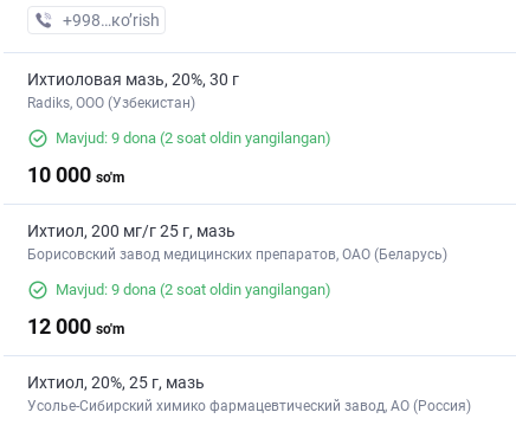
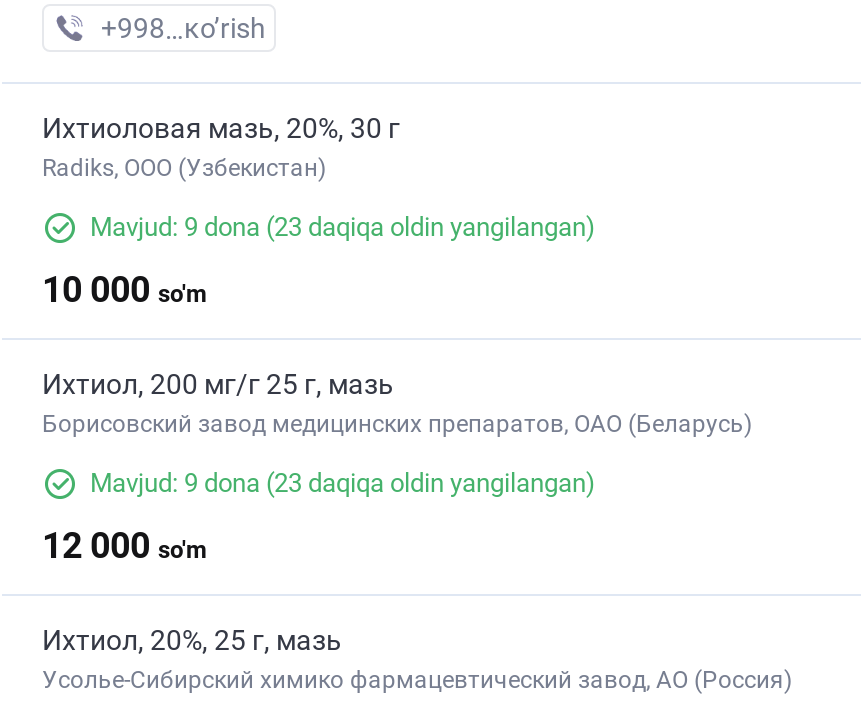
[56,129,331,147] Mavjud: 9 dona (2 soat oldin yangilangan) -> [90,212,596,242] Mavjud: 9 dona (23 daqiqa oldin yangilangan)
[56,281,331,299] Mavjud: 9 dona (2 soat oldin yangilangan) -> [90,468,596,498] Mavjud: 9 dona (23 daqiqa oldin yangilangan)

